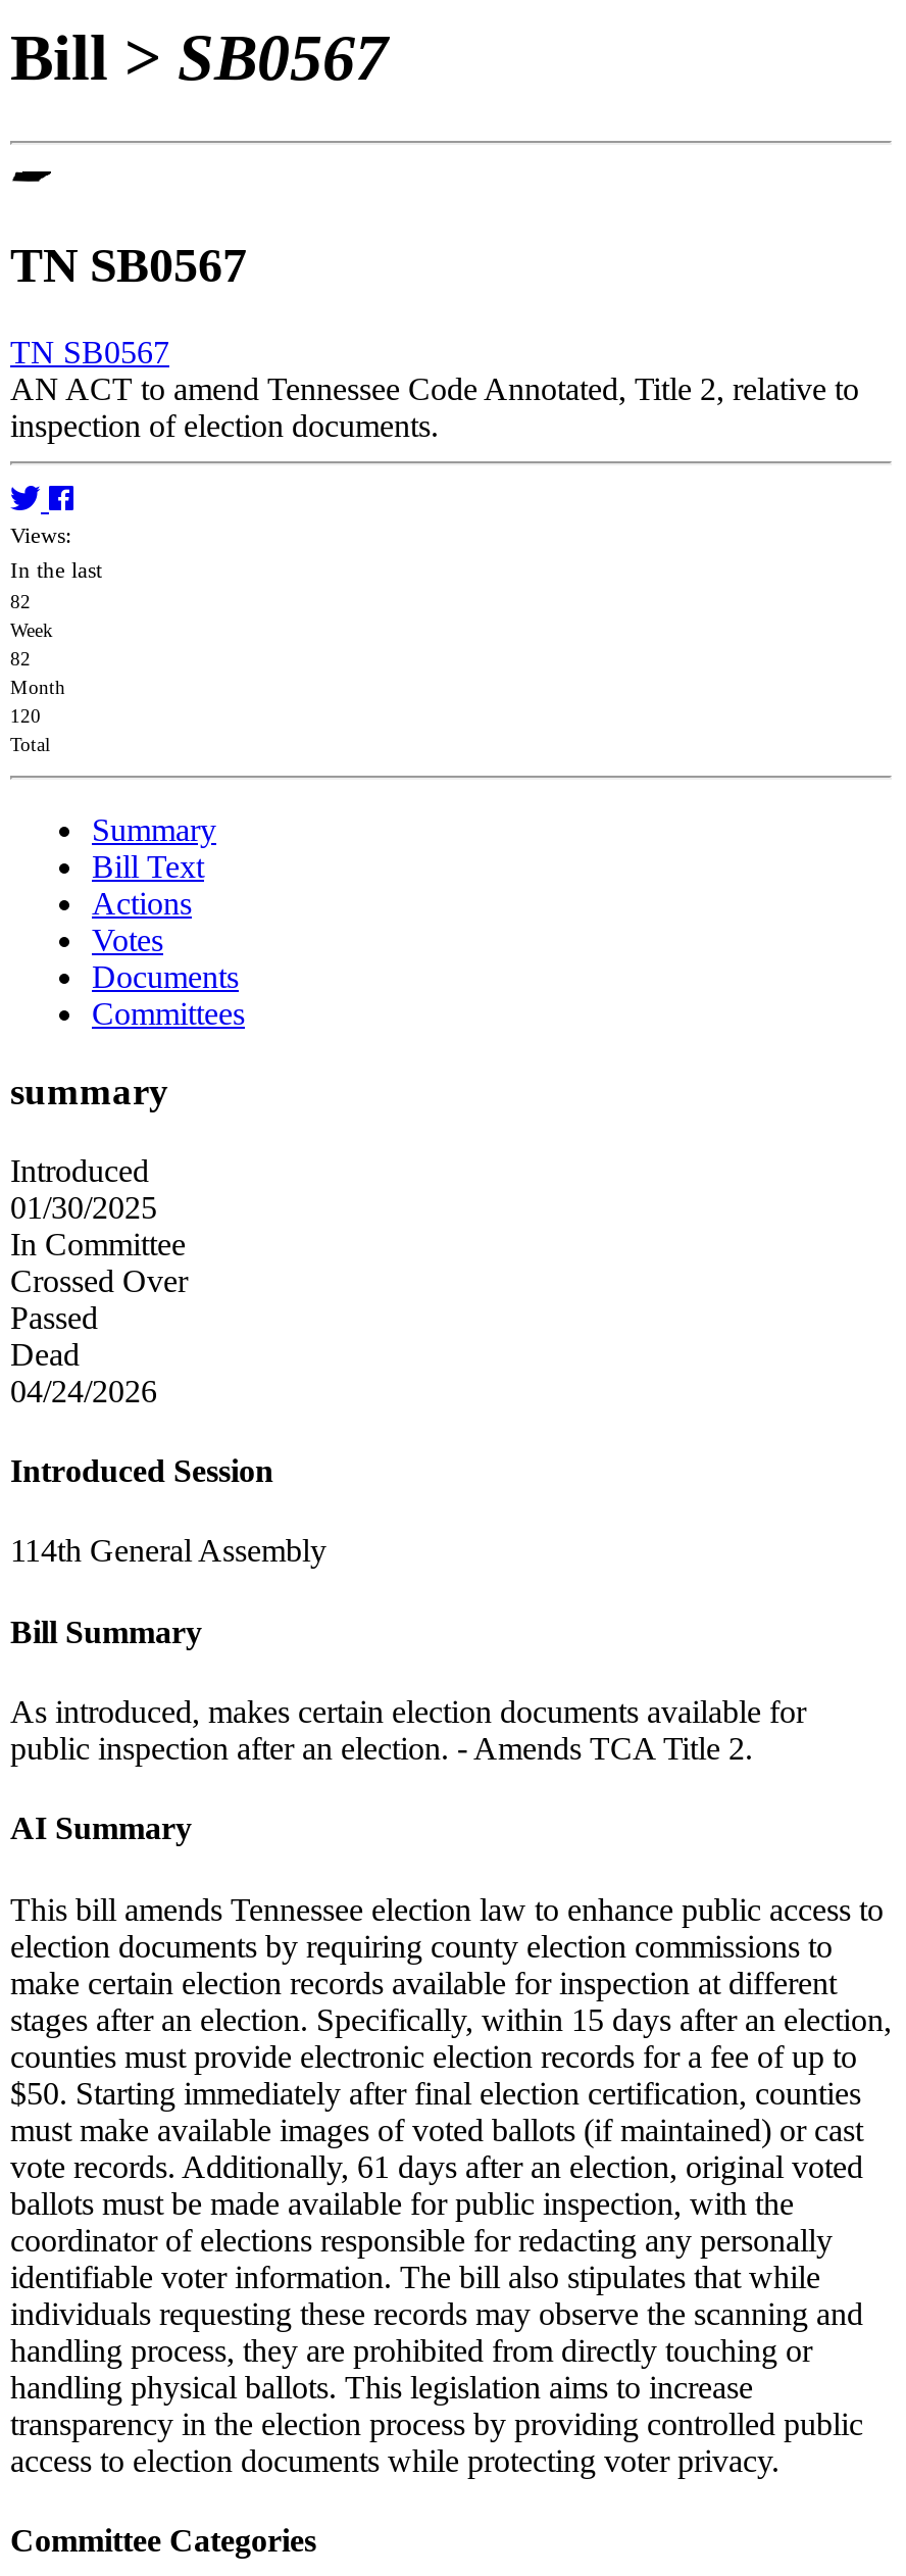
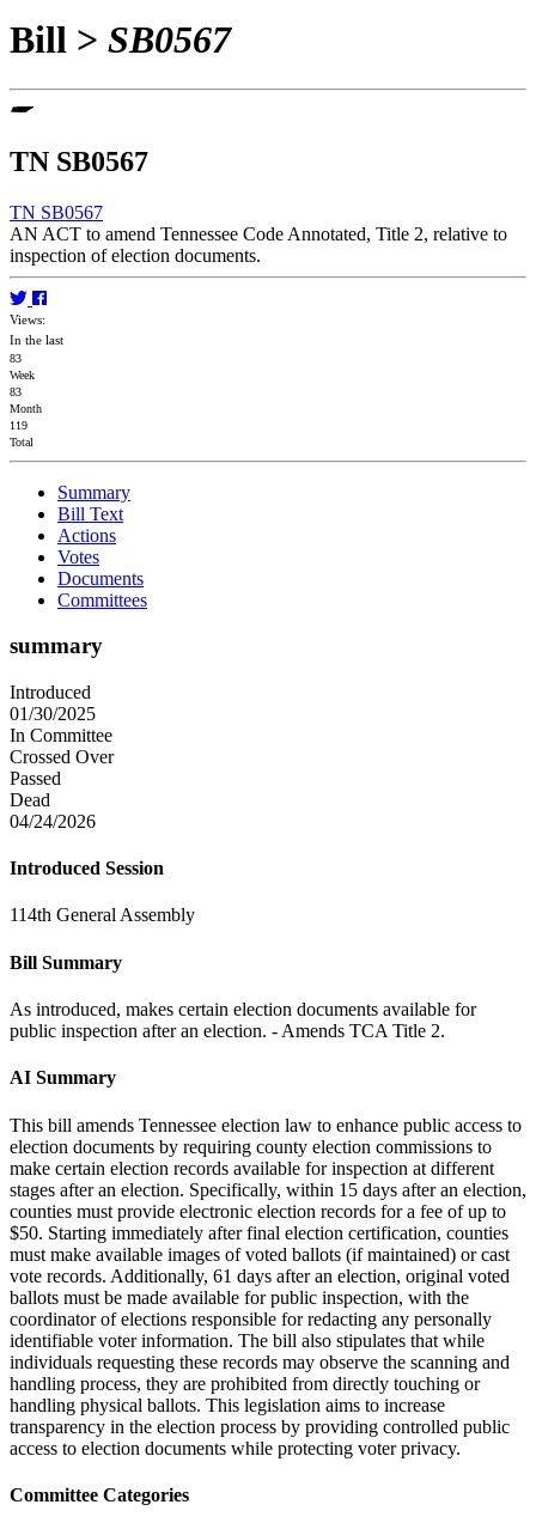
[10,589,31,611] 82 -> [10,351,22,364] 83
[10,646,31,668] 82 -> [10,385,22,398] 83
[10,703,41,726] 120 -> [10,418,28,431] 119

